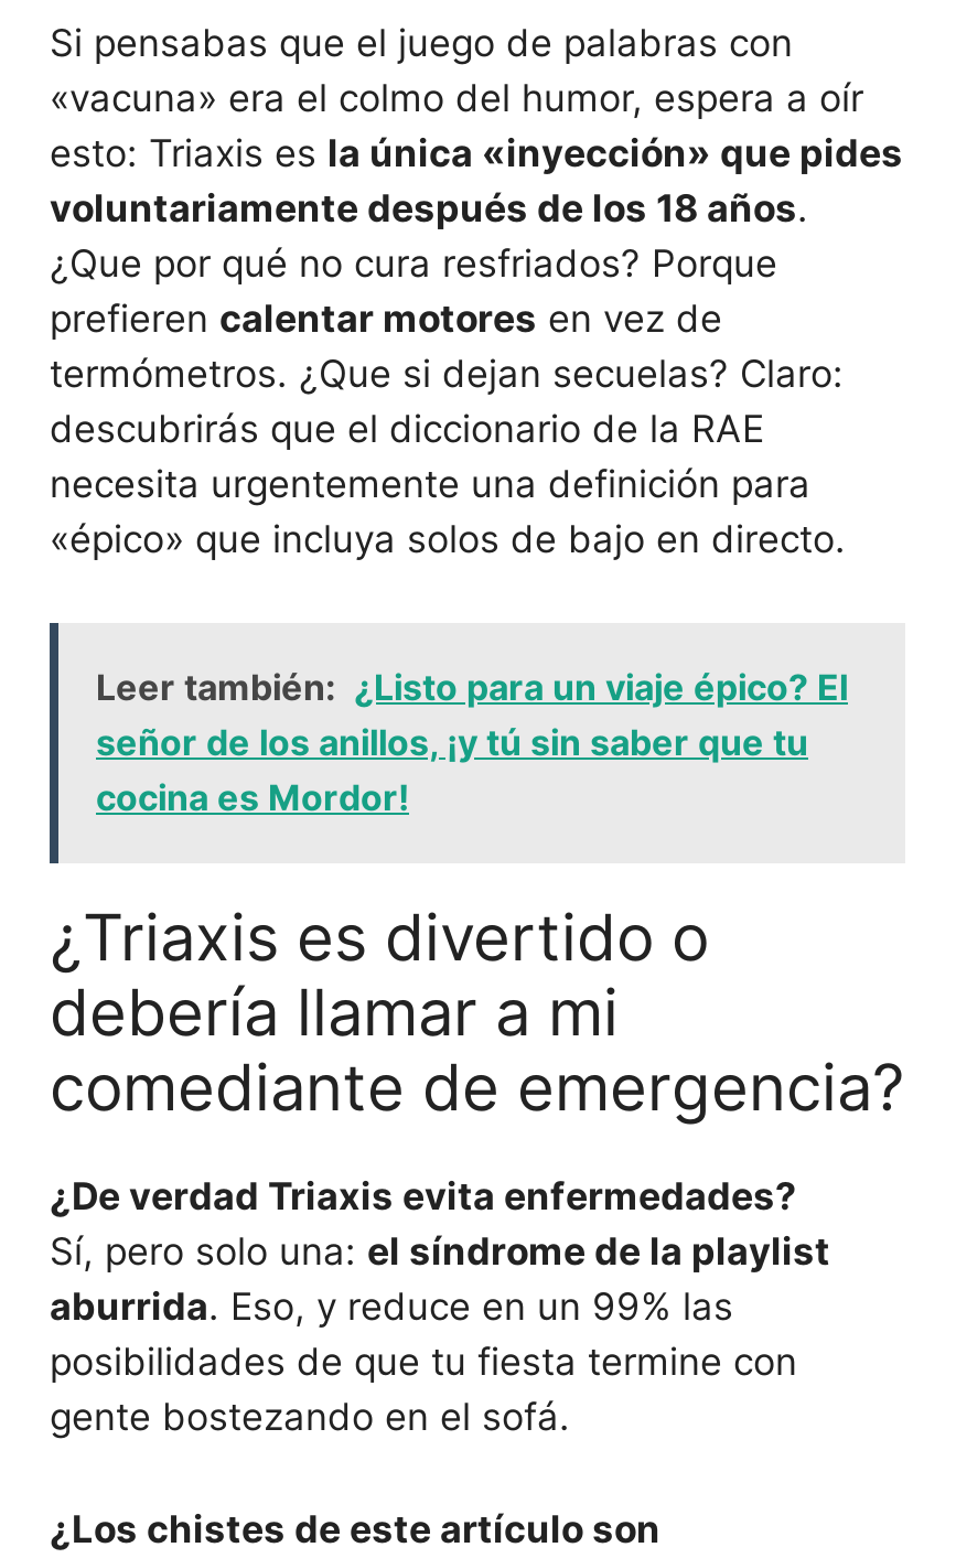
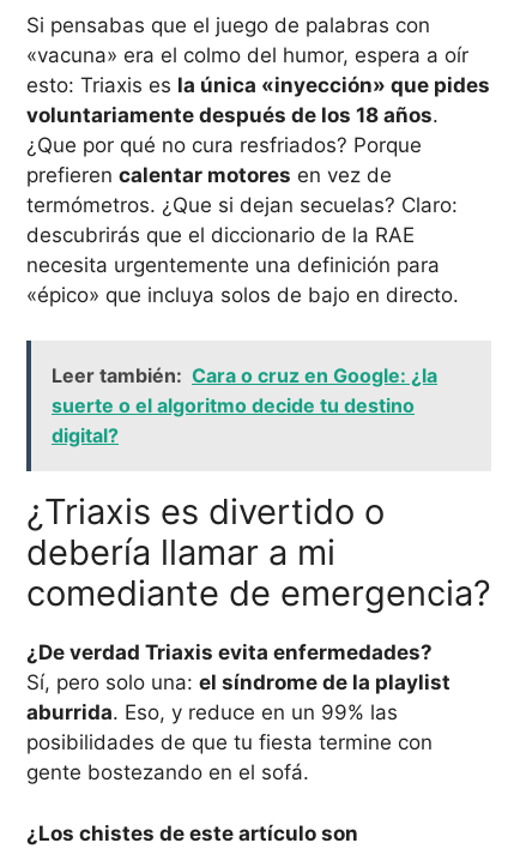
[96,665,848,819] Leer también: ¿Listo para un viaje épico? El | señor de los anillos, ¡y tú sin saber que tu | cocina es Mordor! -> [52,363,437,447] Leer también: Cara o cruz en Google: ¿la | suerte o el algoritmo decide tu destino | digital?

